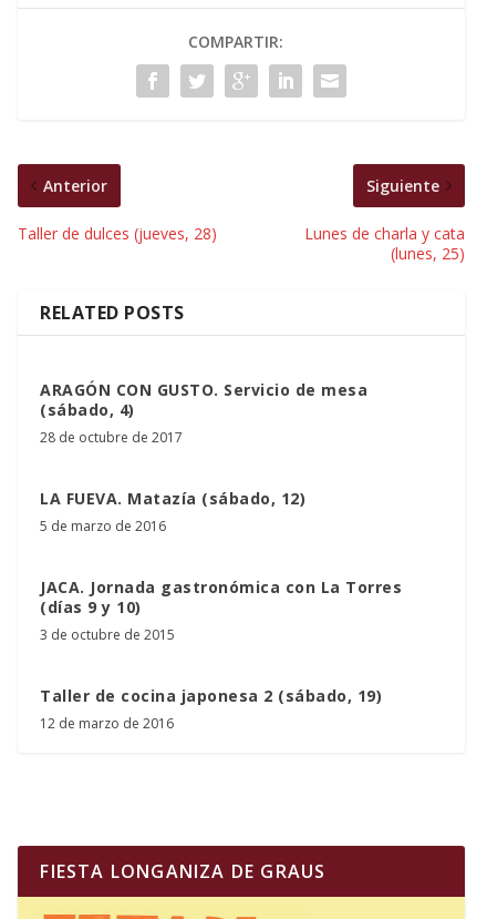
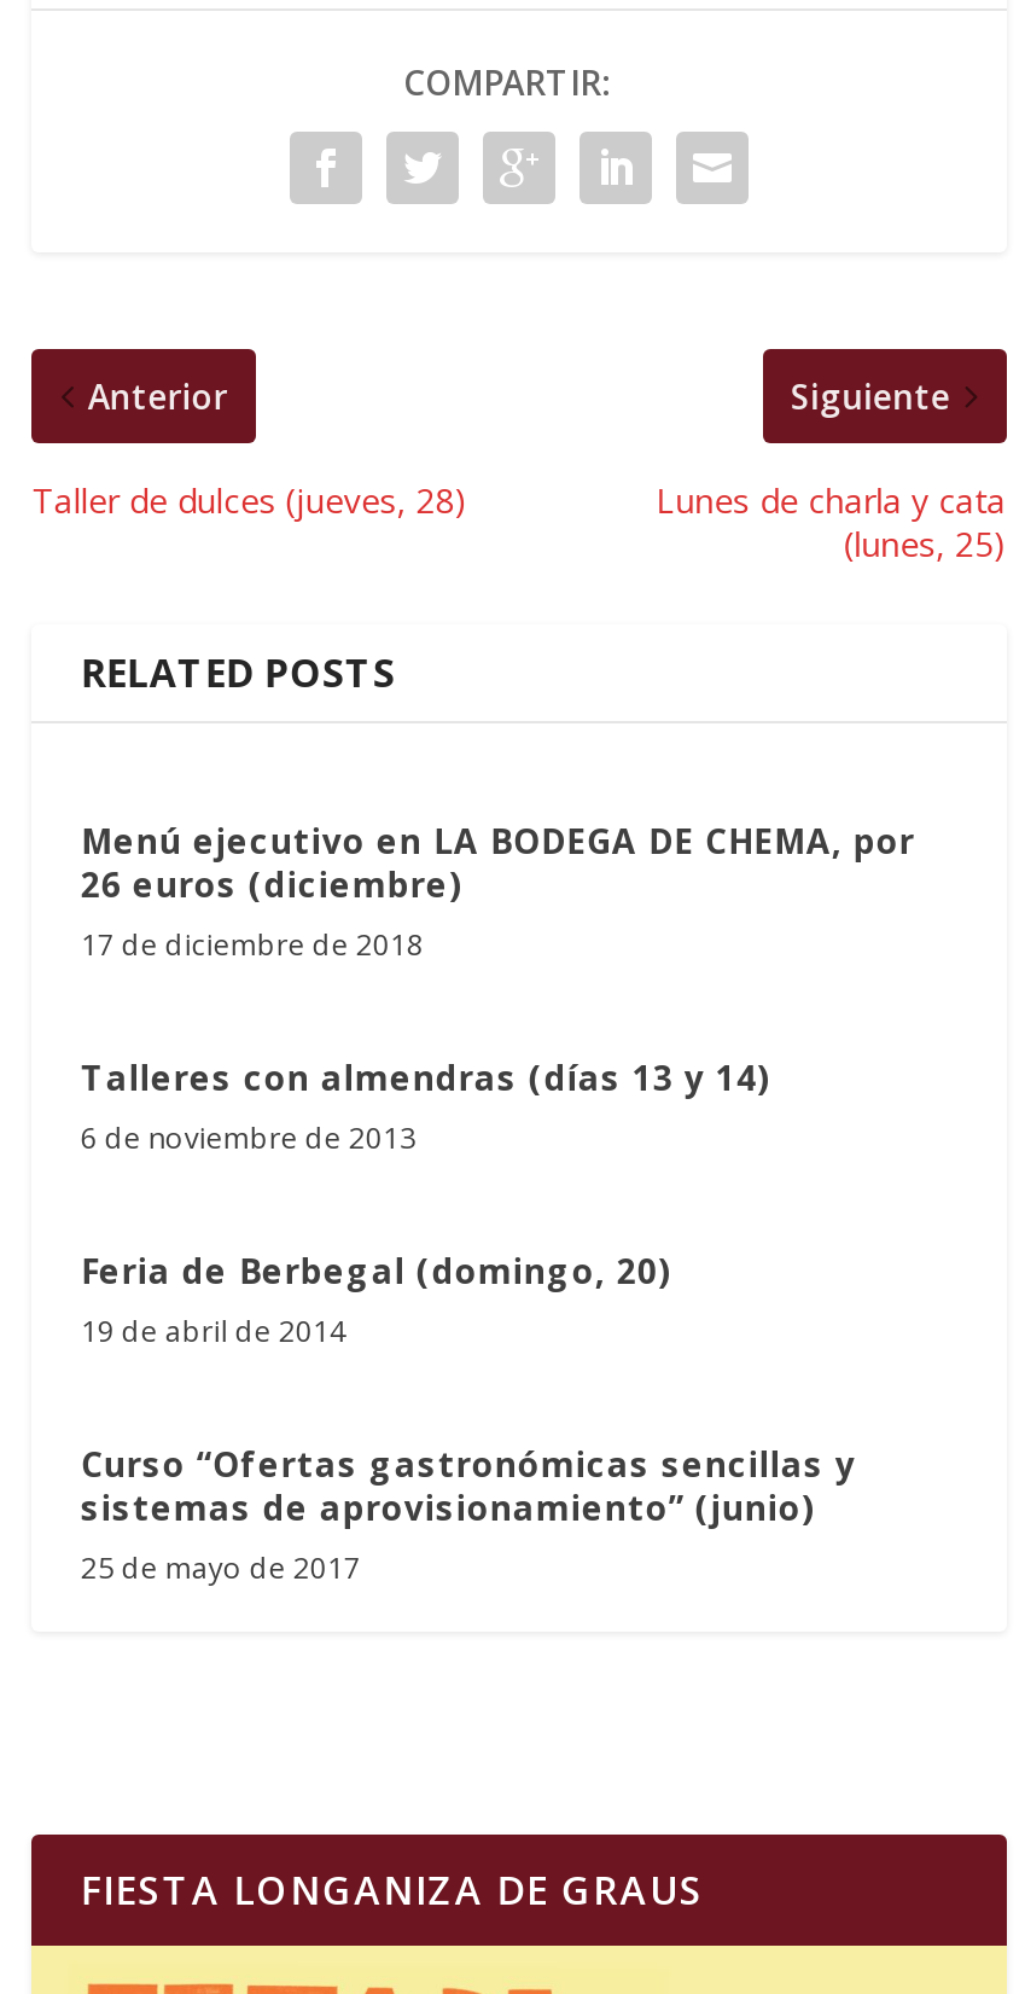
[40,379,368,447] ARAGÓN CON GUSTO. Servicio de mesa | (sábado, 4) | 28 de octubre de 2017 -> [81,818,915,965] Menú ejecutivo en LA BODEGA DE CHEMA, por | 26 euros (diciembre) | 17 de diciembre de 2018
[40,488,306,535] LA FUEVA. Matazía (sábado, 12) | 5 de marzo de 2016 -> [81,1054,770,1158] Talleres con almendras (días 13 y 14) | 6 de noviembre de 2013
[40,576,402,644] JACA. Jornada gastronómica con La Torres | (días 9 y 10) | 3 de octubre de 2015 -> [81,1248,671,1351] Feria de Berbegal (domingo, 20) | 19 de abril de 2014
[40,685,382,733] Taller de cocina japonesa 2 (sábado, 19) | 12 de marzo de 2016 -> [81,1441,856,1588] Curso “Ofertas gastronómicas sencillas y | sistemas de aprovisionamiento” (junio) | 25 de mayo de 2017

